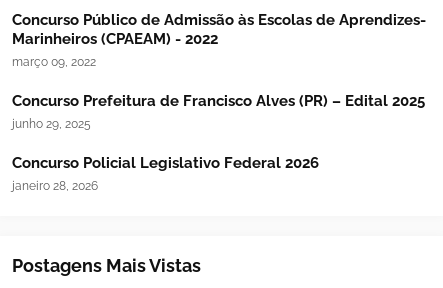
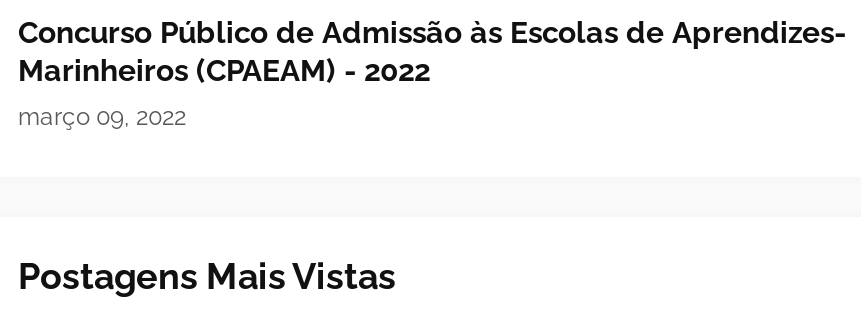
[12,92,425,193] Concurso Prefeitura de Francisco Alves (PR) – Edital 2025 | junho 29, 2025 | Concurso Policial Legislativo Federal 2026 | janeiro 28, 2026 -> none

